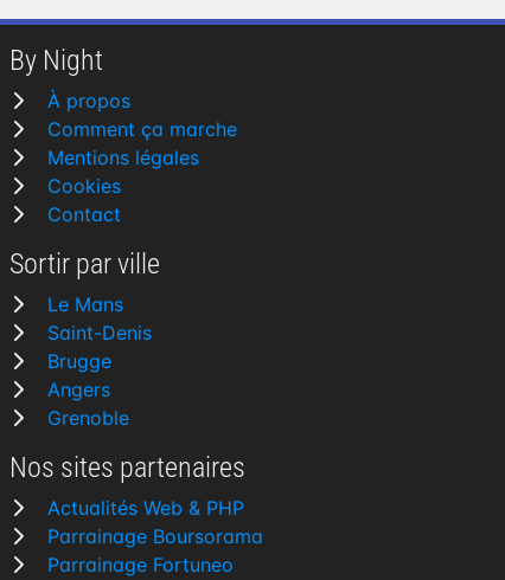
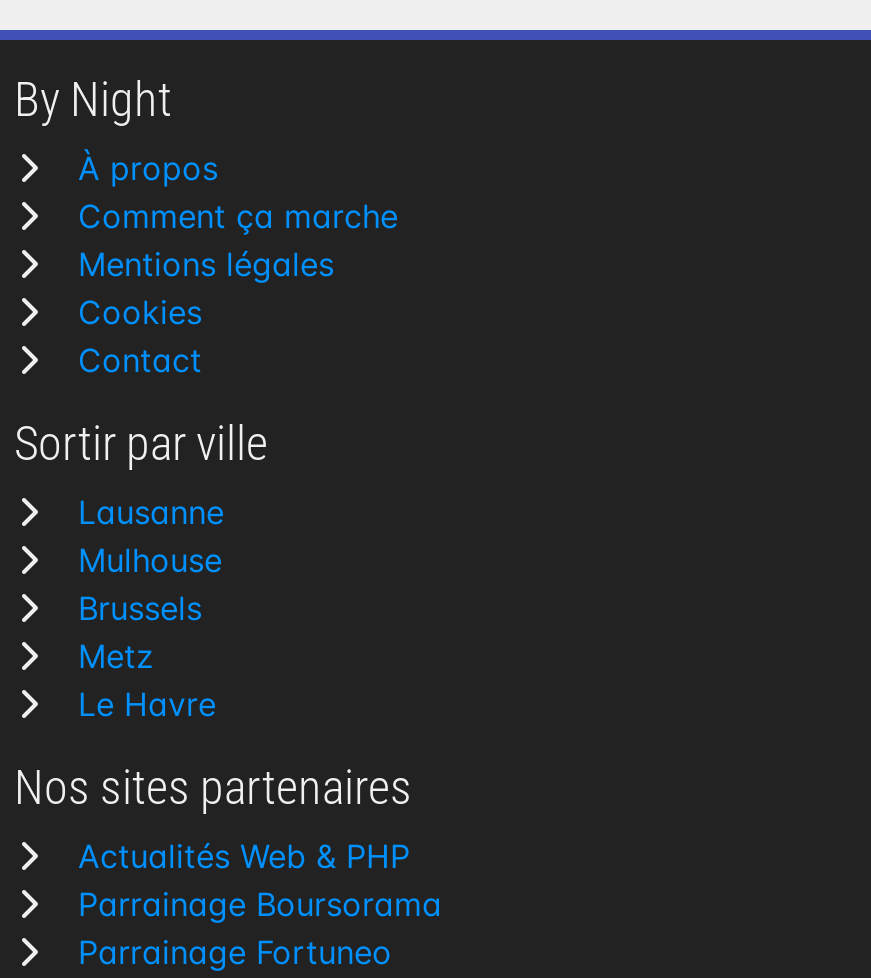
[47,292,152,430] Le Mans | Saint-Denis | Brugge | Angers | Grenoble -> [78,492,224,724] Lausanne | Mulhouse | Brussels | Metz | Le Havre

